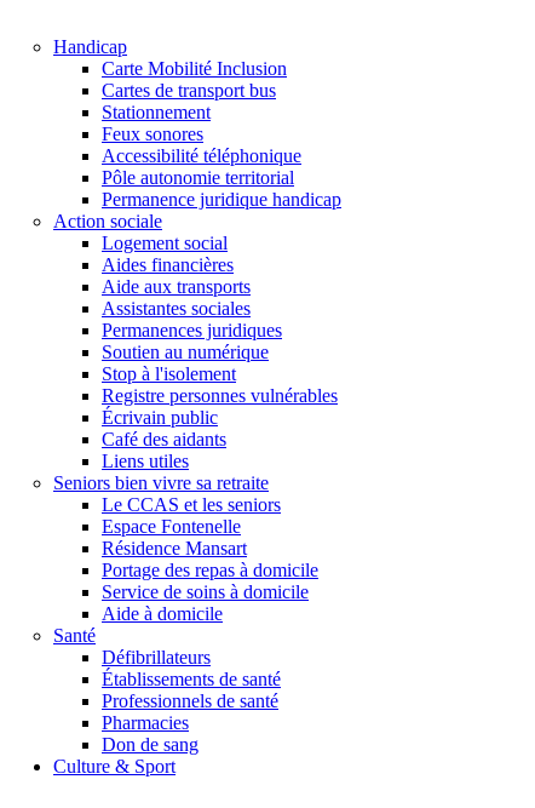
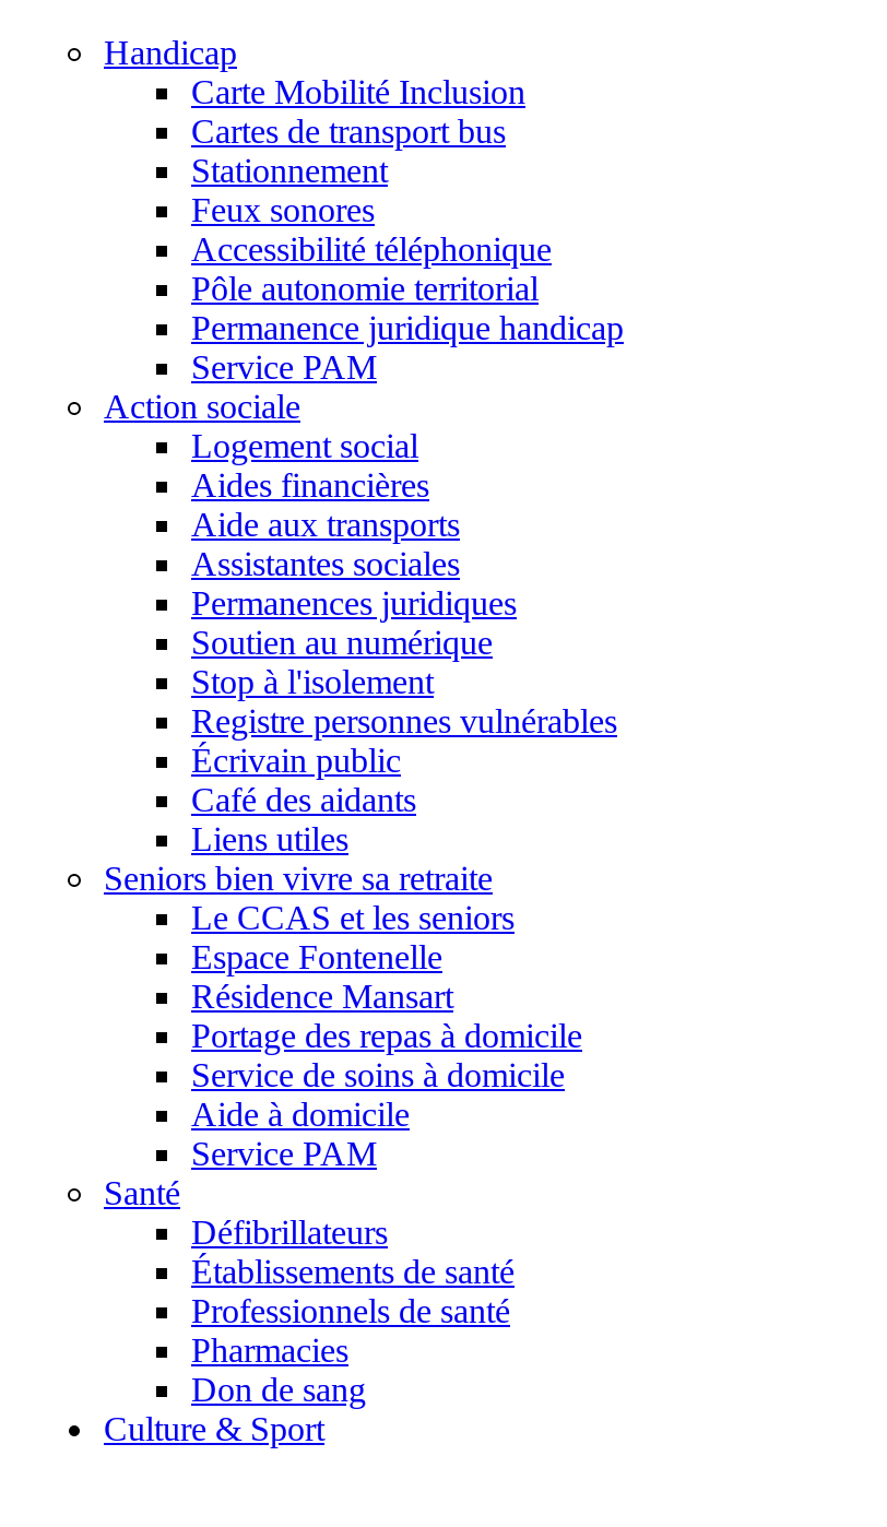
none -> [191,348,377,385] Service PAM
none -> [191,1134,377,1172] Service PAM

